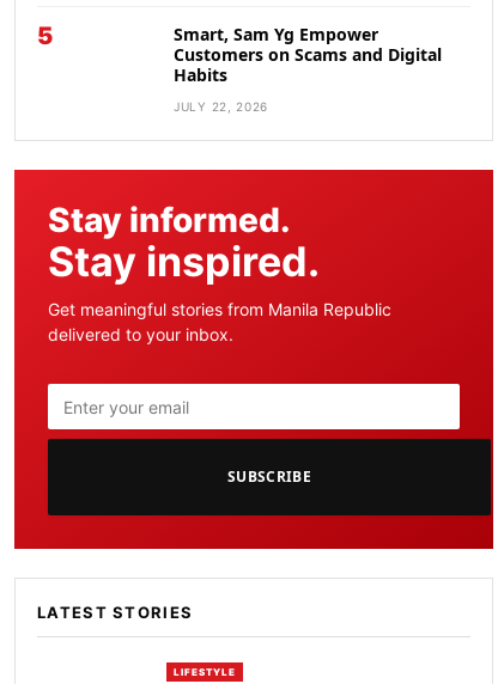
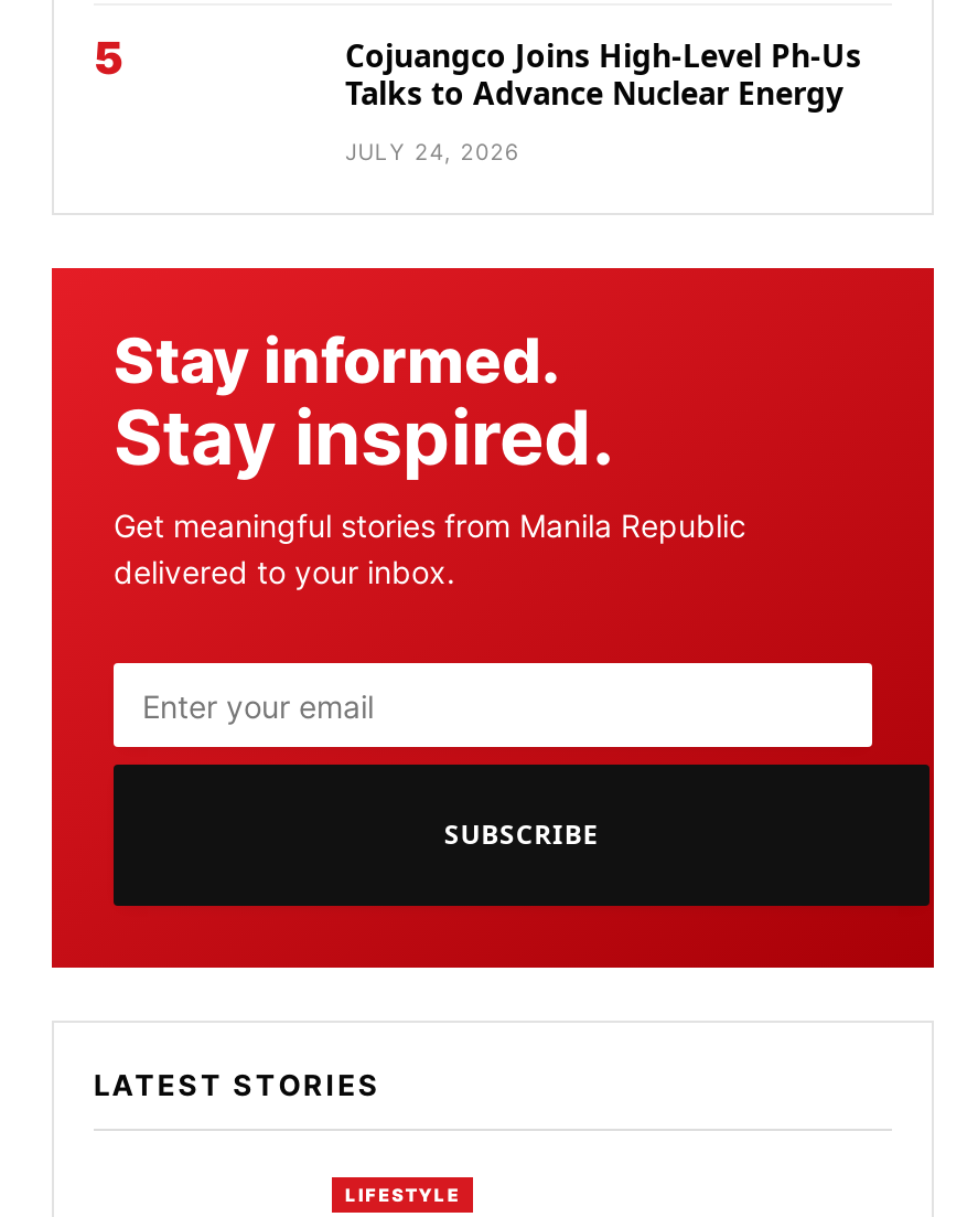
[174,23,442,87] Smart, Sam Yg Empower | Customers on Scams and Digital | Habits -> [345,35,861,115] Cojuangco Joins High-Level Ph-Us | Talks to Advance Nuclear Energy
[174,100,268,114] JULY 22, 2026 -> [345,139,520,165] JULY 24, 2026

